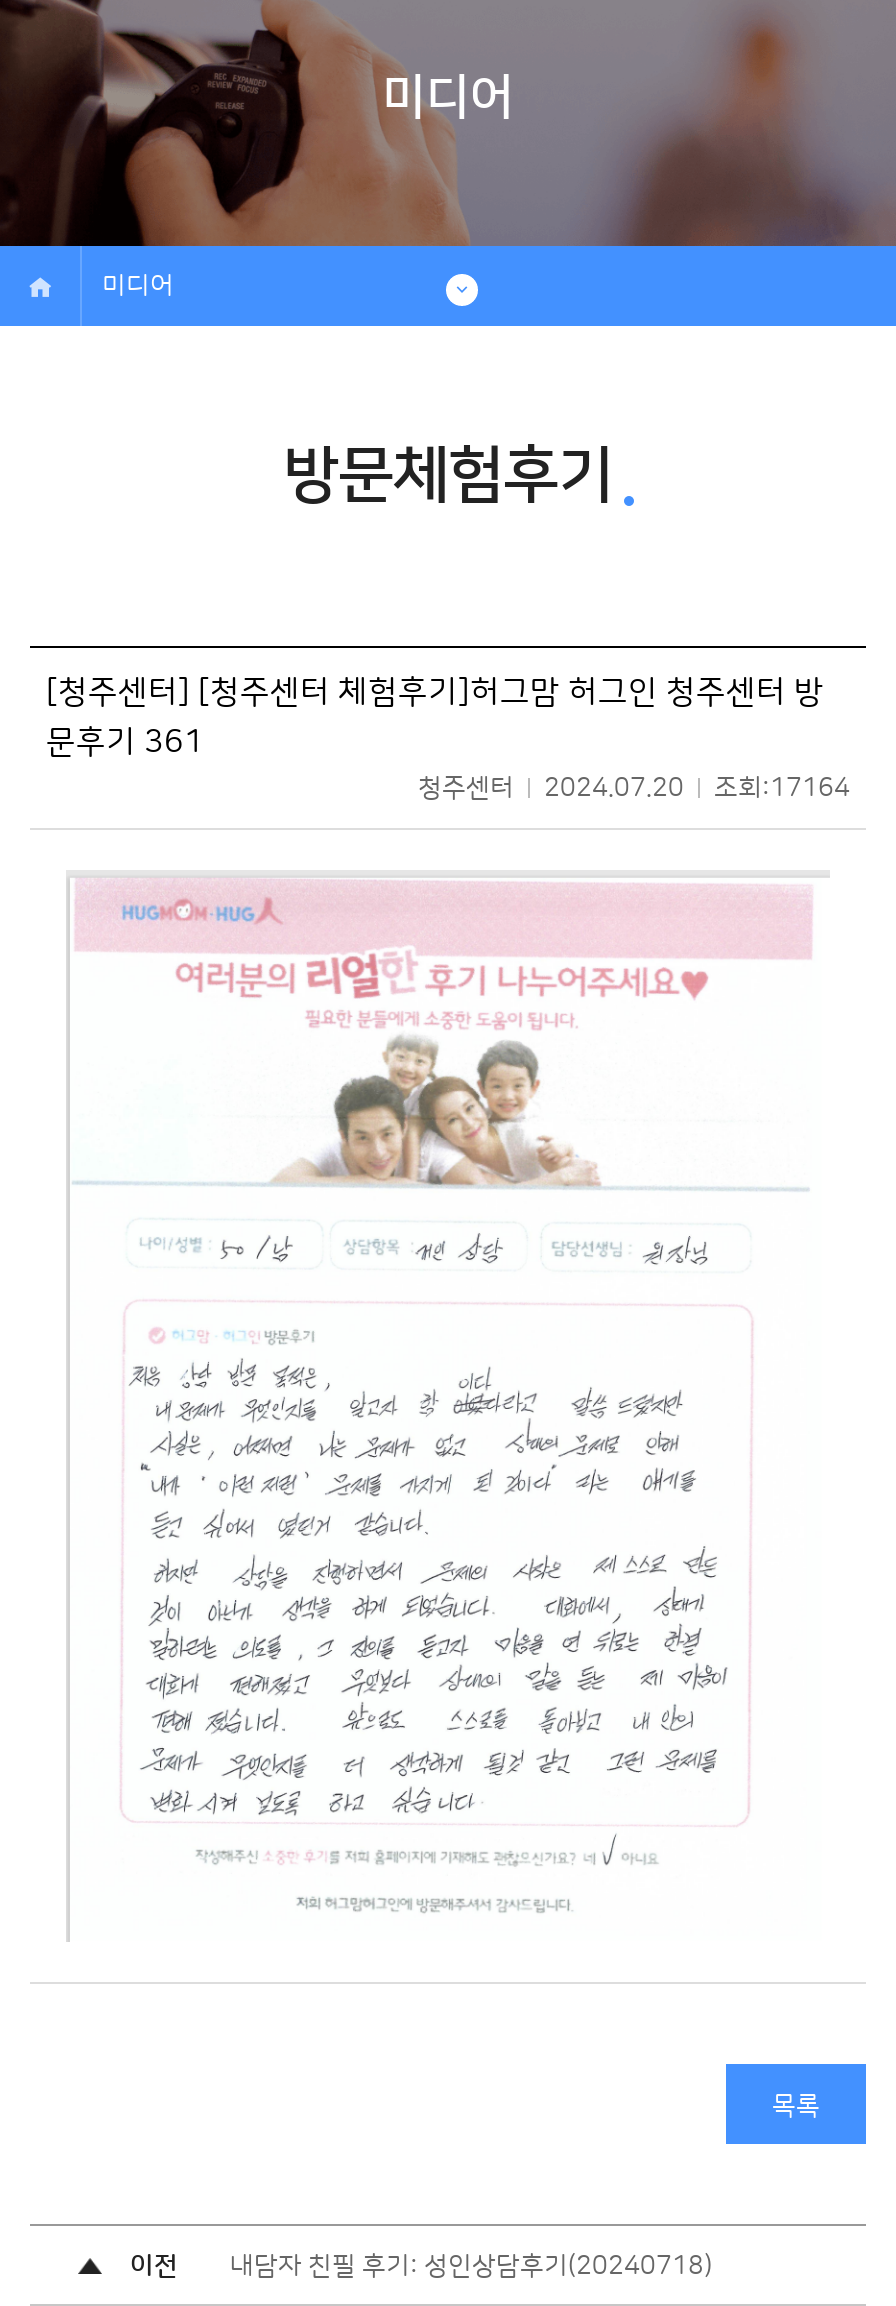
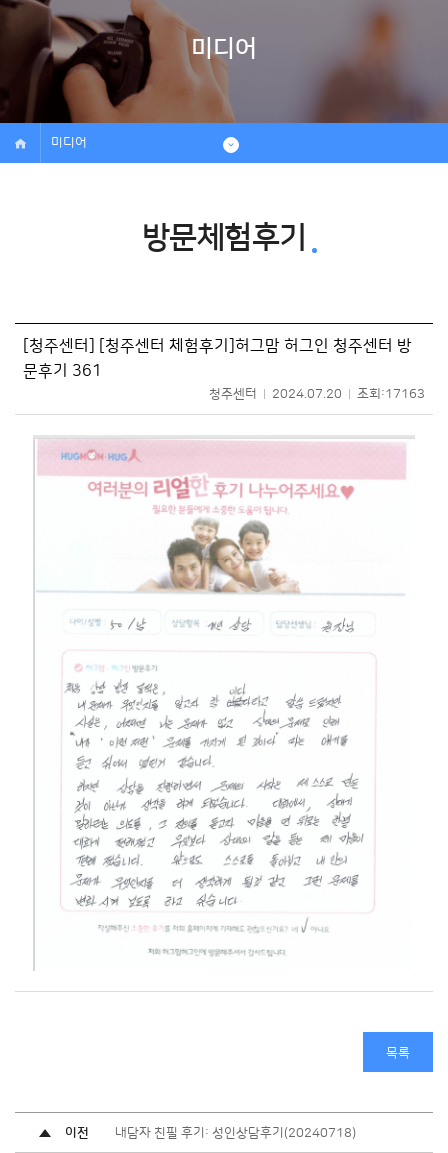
[418,774,850,802] 청주센터 2024.07.20 조회:17164 -> [209,387,425,401] 청주센터 2024.07.20 조회:17163

